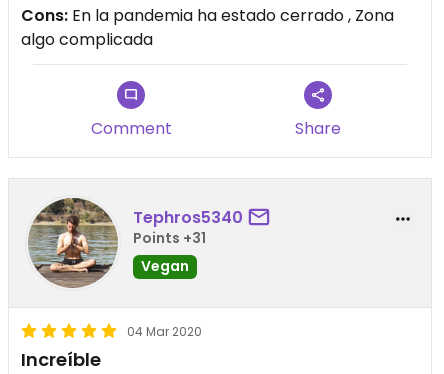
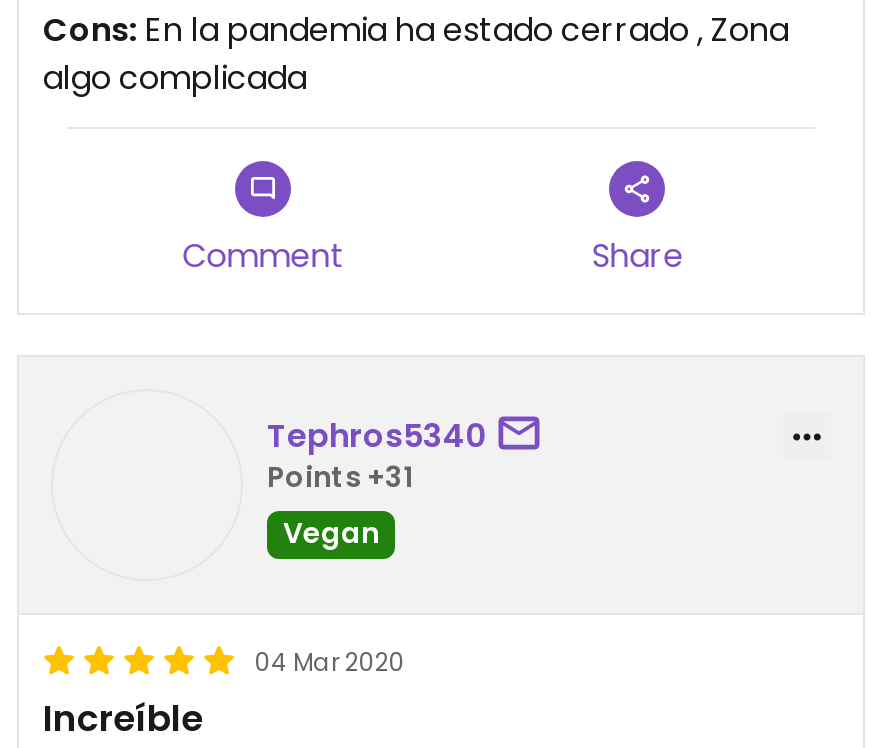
[27,197,119,289] [image] -> none

